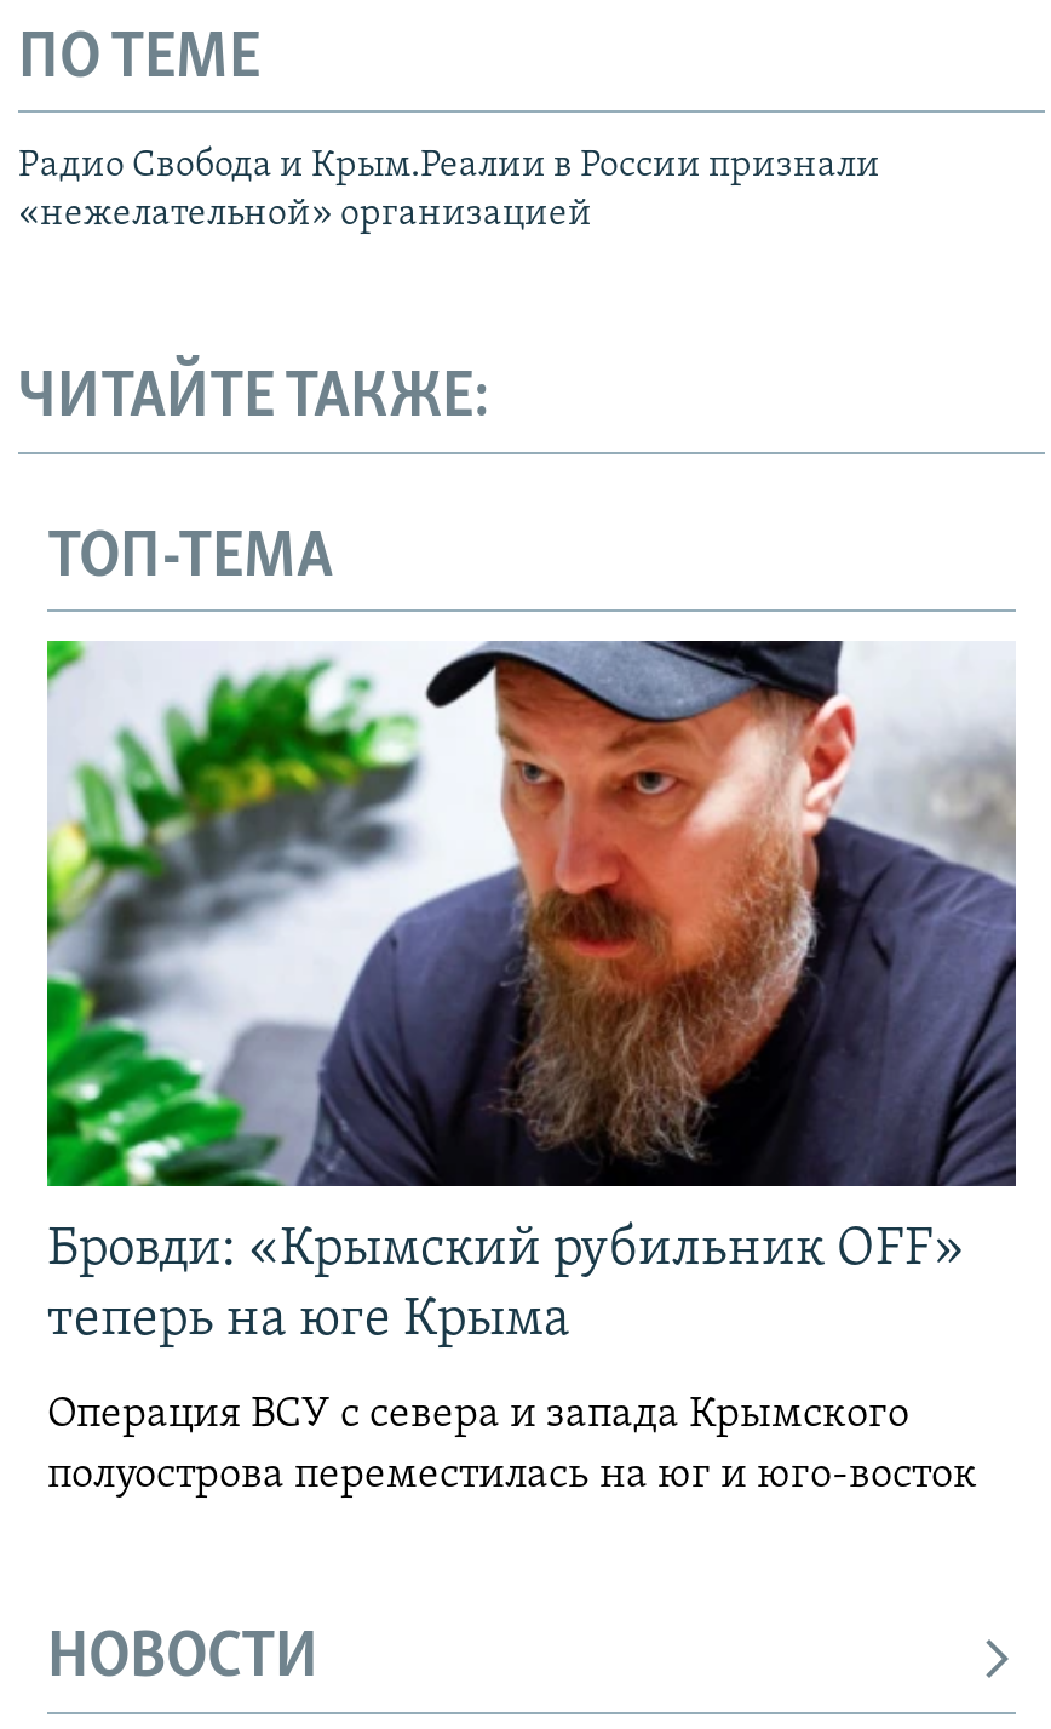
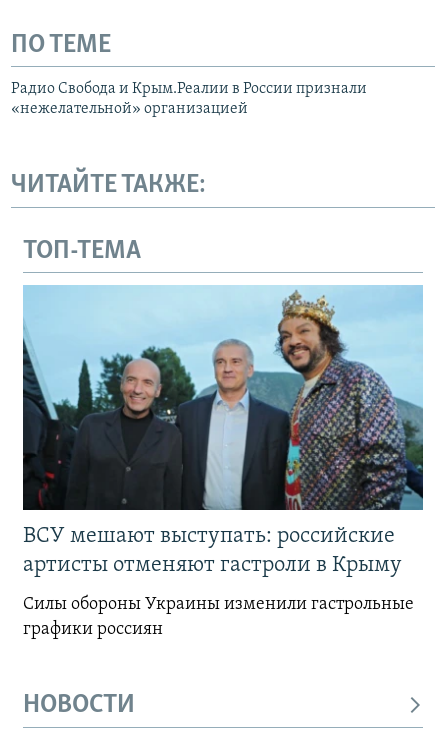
[45,639,1018,1350] [image] | Бровди: «Крымский рубильник OFF» | теперь на юге Крыма -> [22,285,424,577] [image] | ВСУ мешают выступать: российские | артисты отменяют гастроли в Крыму
[47,1393,977,1500] Операция ВСУ с севера и запада Крымского | полуострова переместилась на юг и юго-восток -> [23,595,414,639] Силы обороны Украины изменили гастрольные | графики россиян

